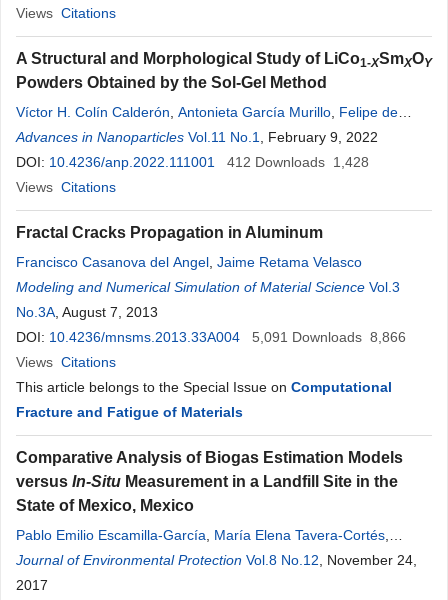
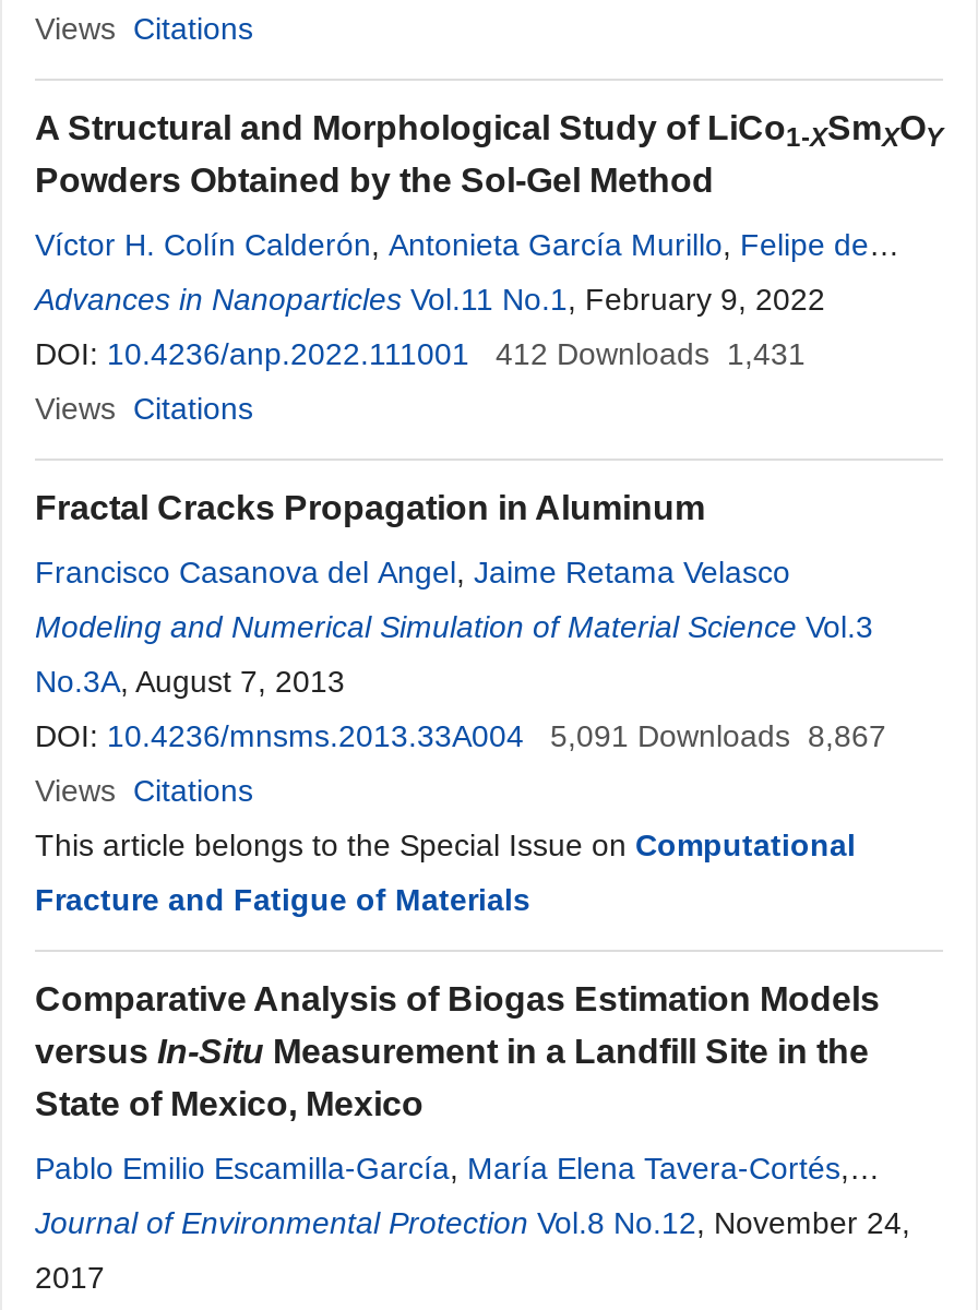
[16,154,369,170] DOI: 10.4236/anp.2022.111001 412 Downloads 1,428 -> [35,336,806,371] DOI: 10.4236/anp.2022.111001 412 Downloads 1,431
[16,329,406,345] DOI: 10.4236/mnsms.2013.33A004 5,091 Downloads 8,866 -> [35,718,886,753] DOI: 10.4236/mnsms.2013.33A004 5,091 Downloads 8,867

